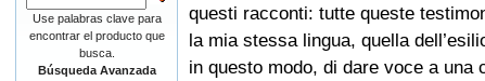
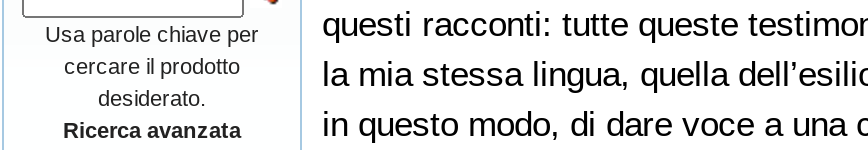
[29,12,164,77] Use palabras clave para | encontrar el producto que | busca. | Búsqueda Avanzada -> [45,22,259,142] Usa parole chiave per | cercare il prodotto | desiderato. | Ricerca avanzata

